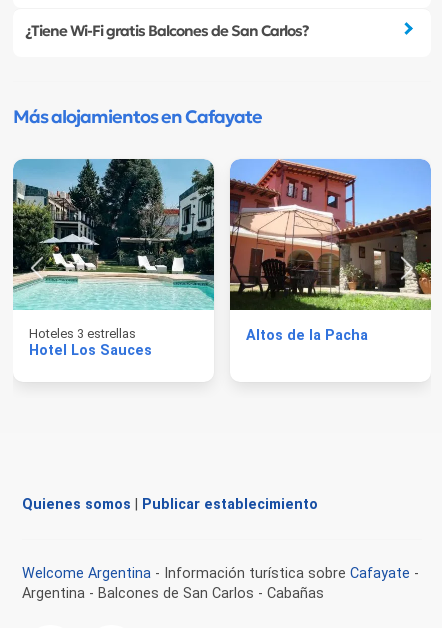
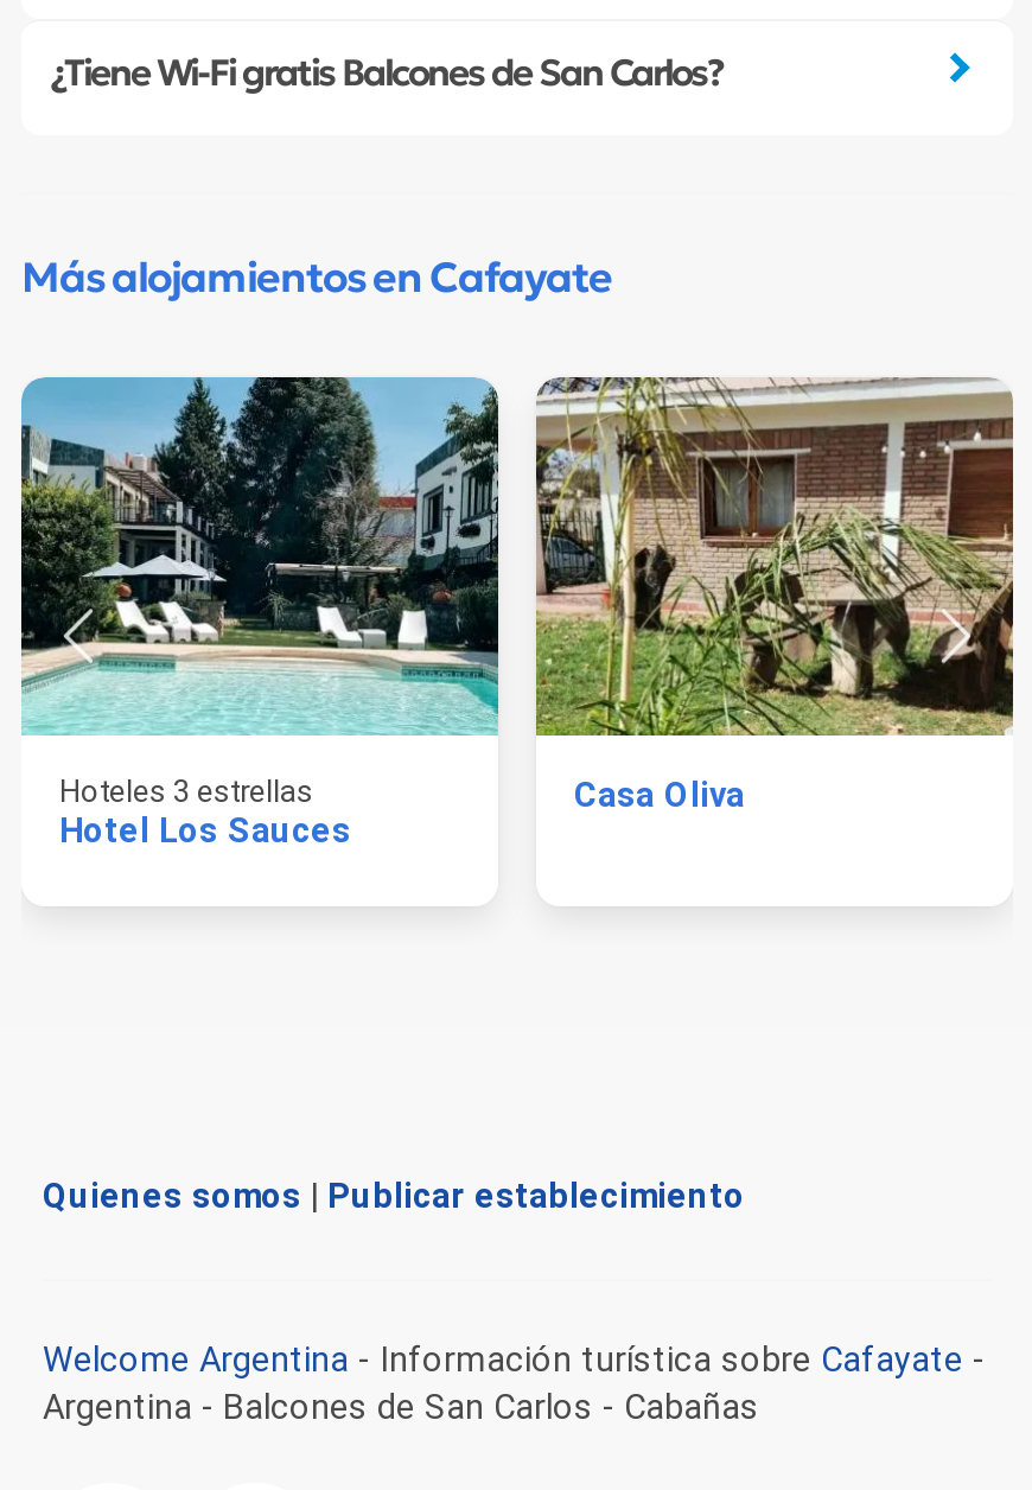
[229,158,432,344] [image] | Altos de la Pacha -> [534,375,1015,815] [image] | Casa Oliva

